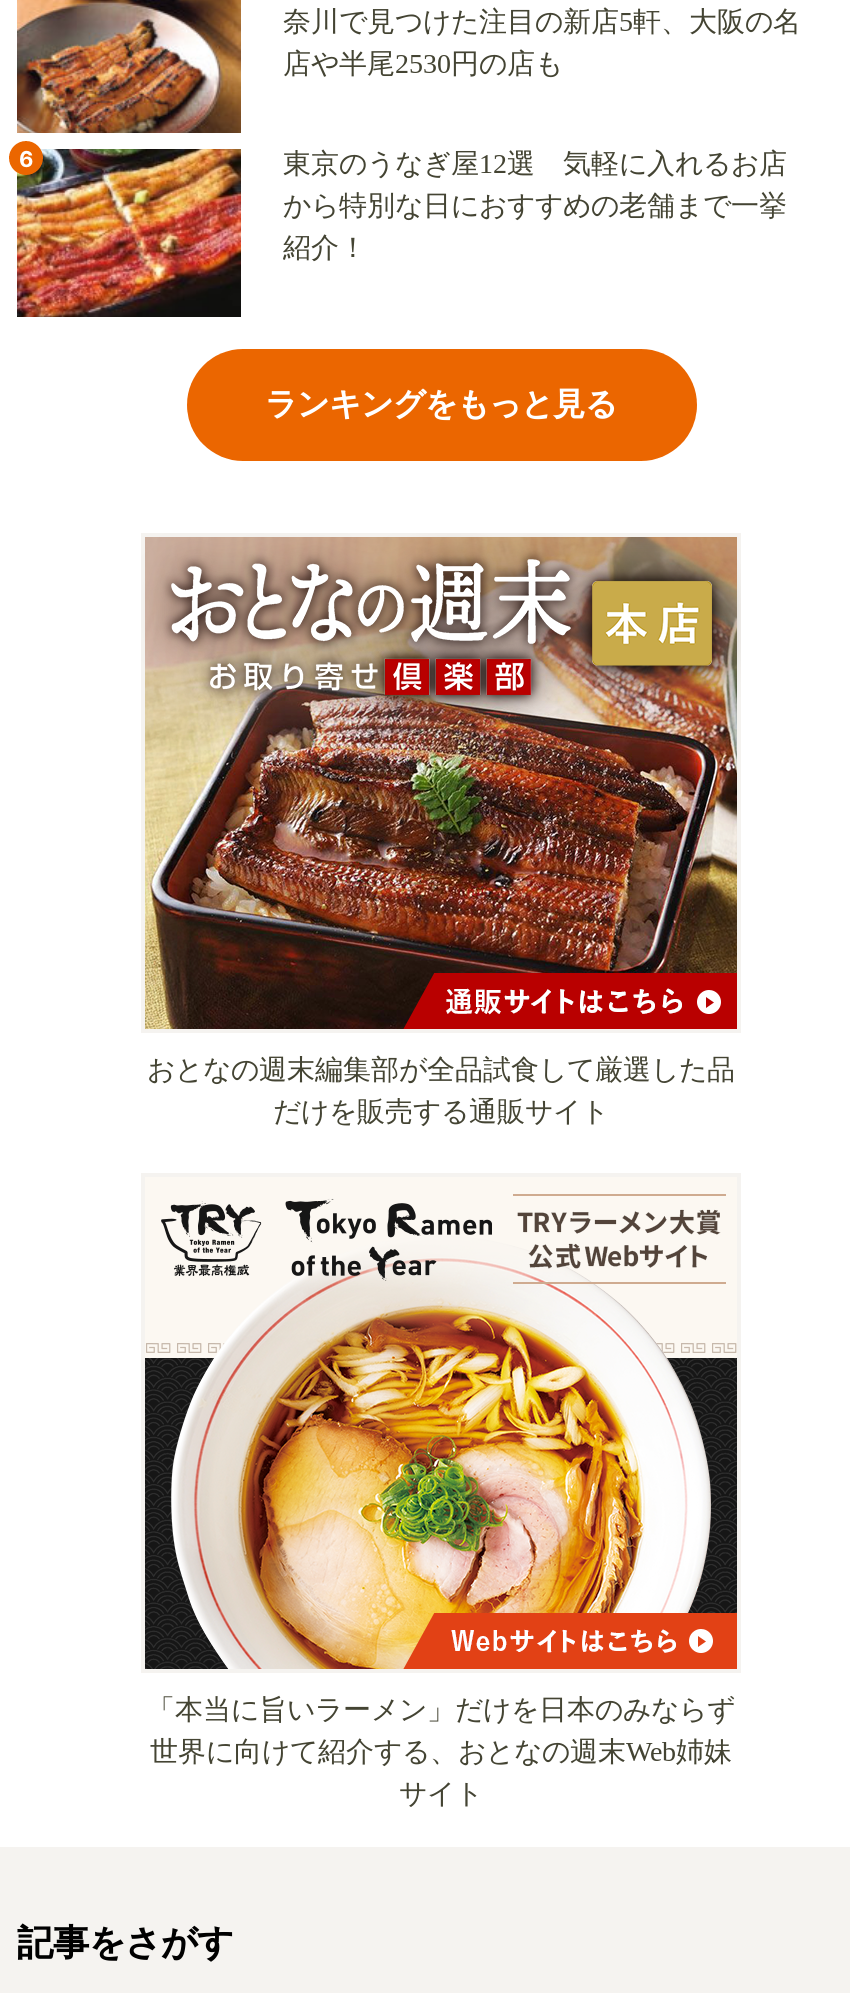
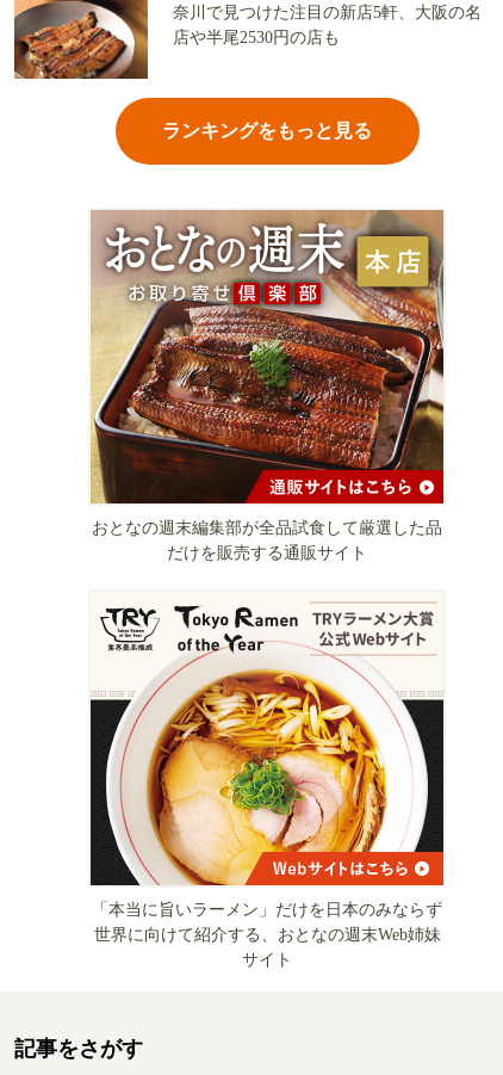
[15,132,787,318] [image] | 6 | 東京のうなぎ屋12選 気軽に入れるお店 | から特別な日におすすめの老舗まで一挙 | 紹介！ -> none

